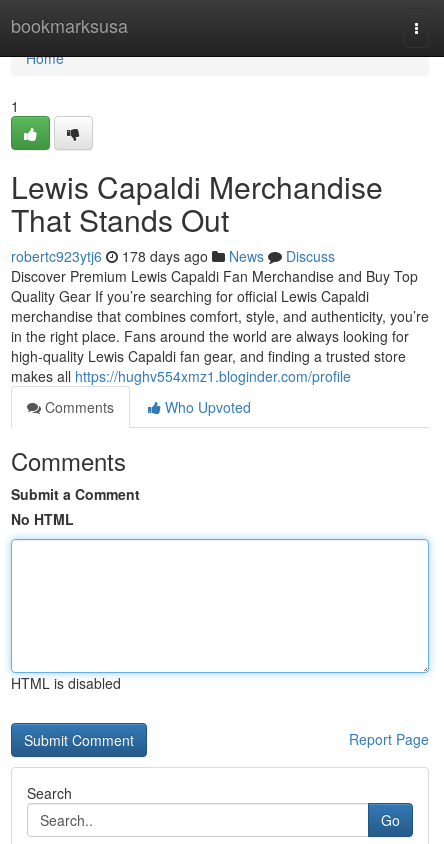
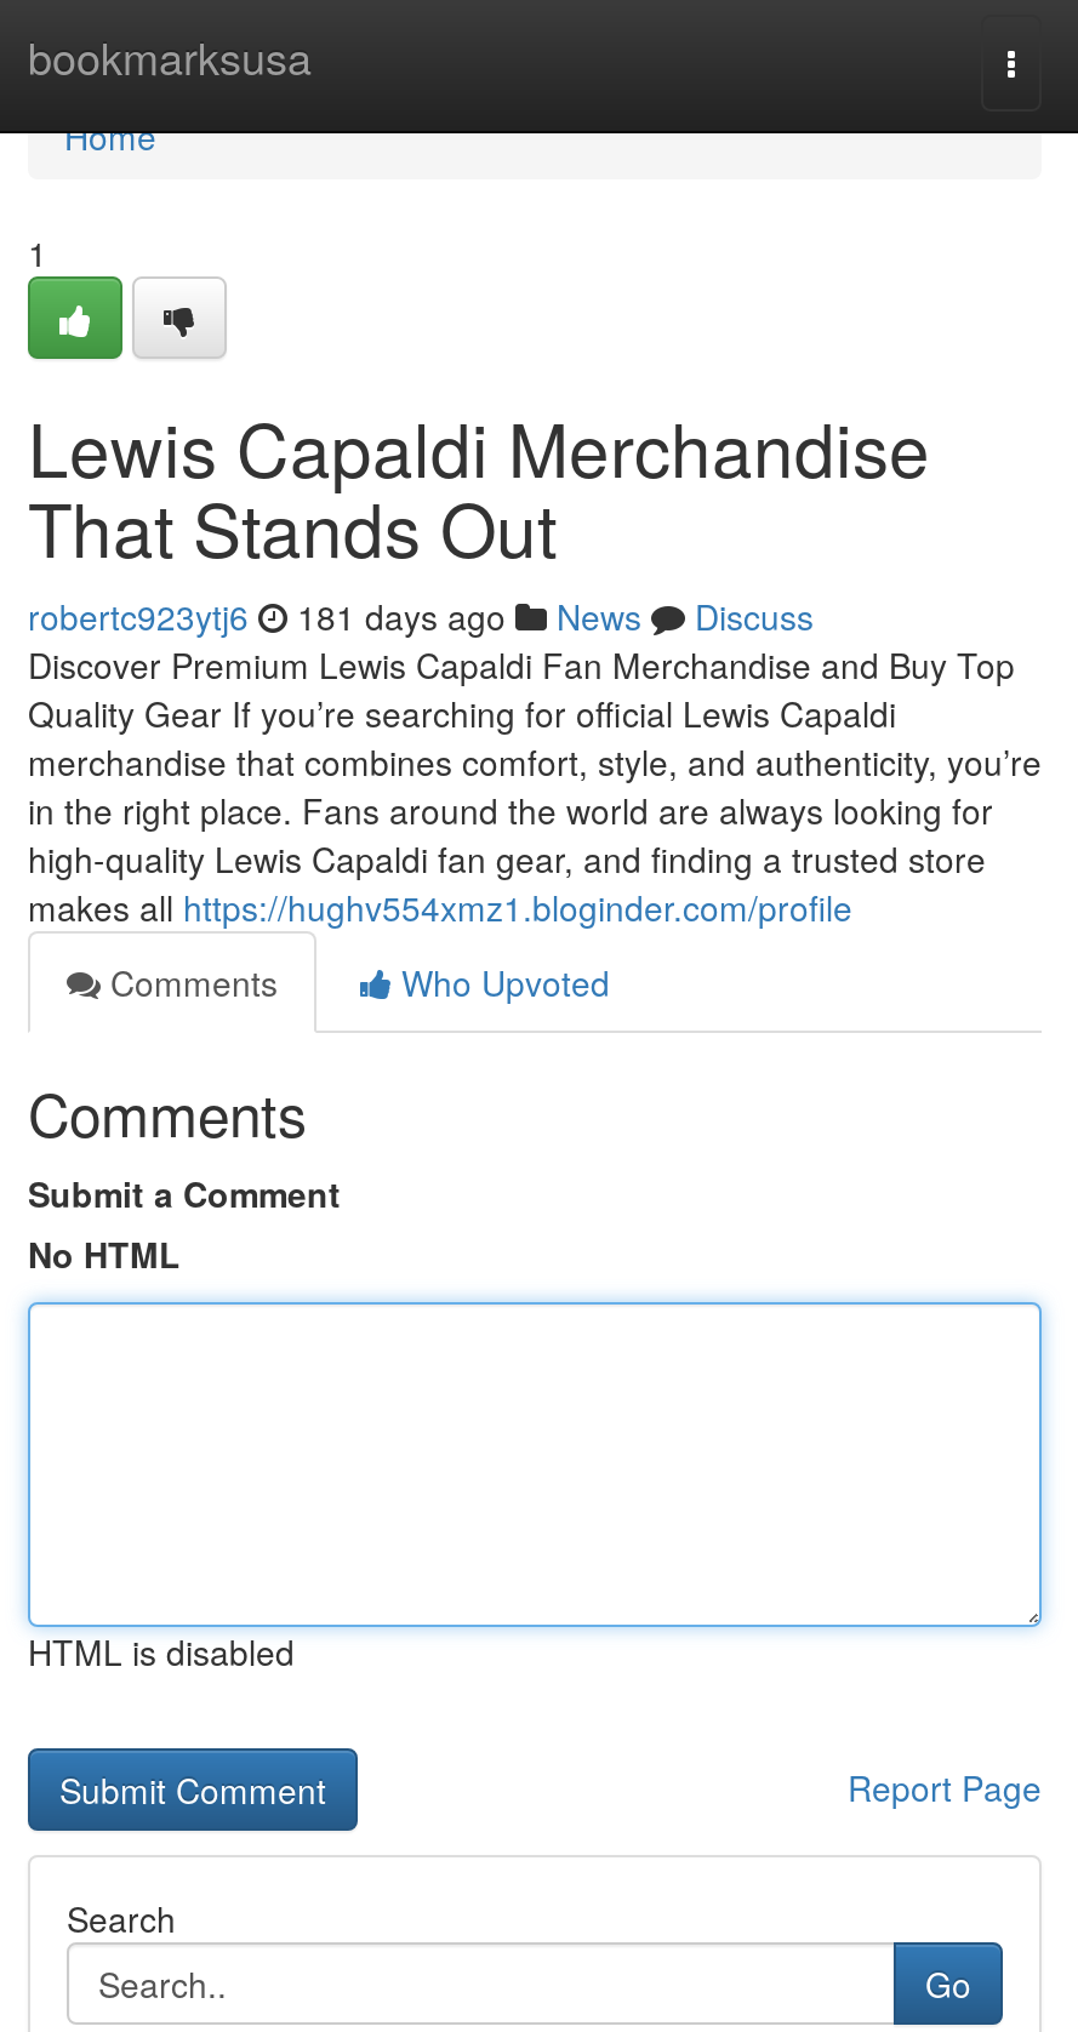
[11,246,335,266] robertc923ytj6 178 days ago News Discuss -> [28,592,814,640] robertc923ytj6 181 days ago News Discuss

